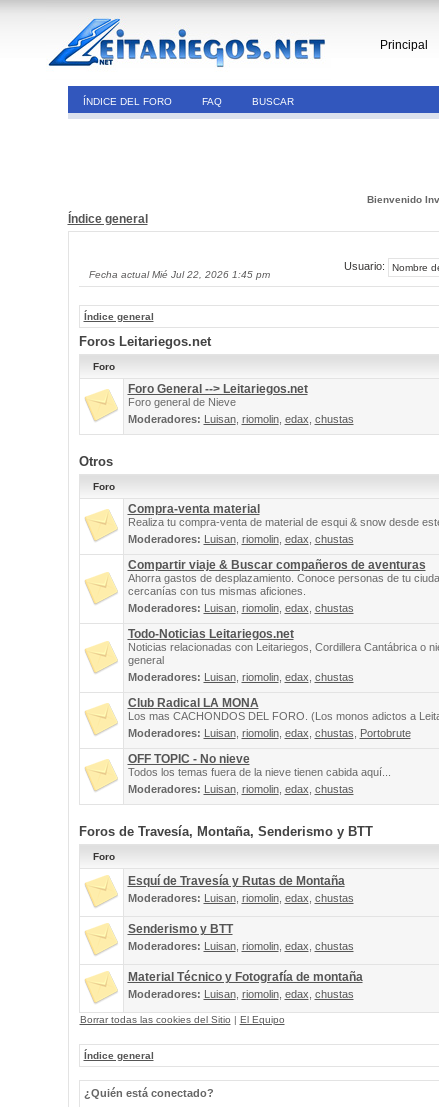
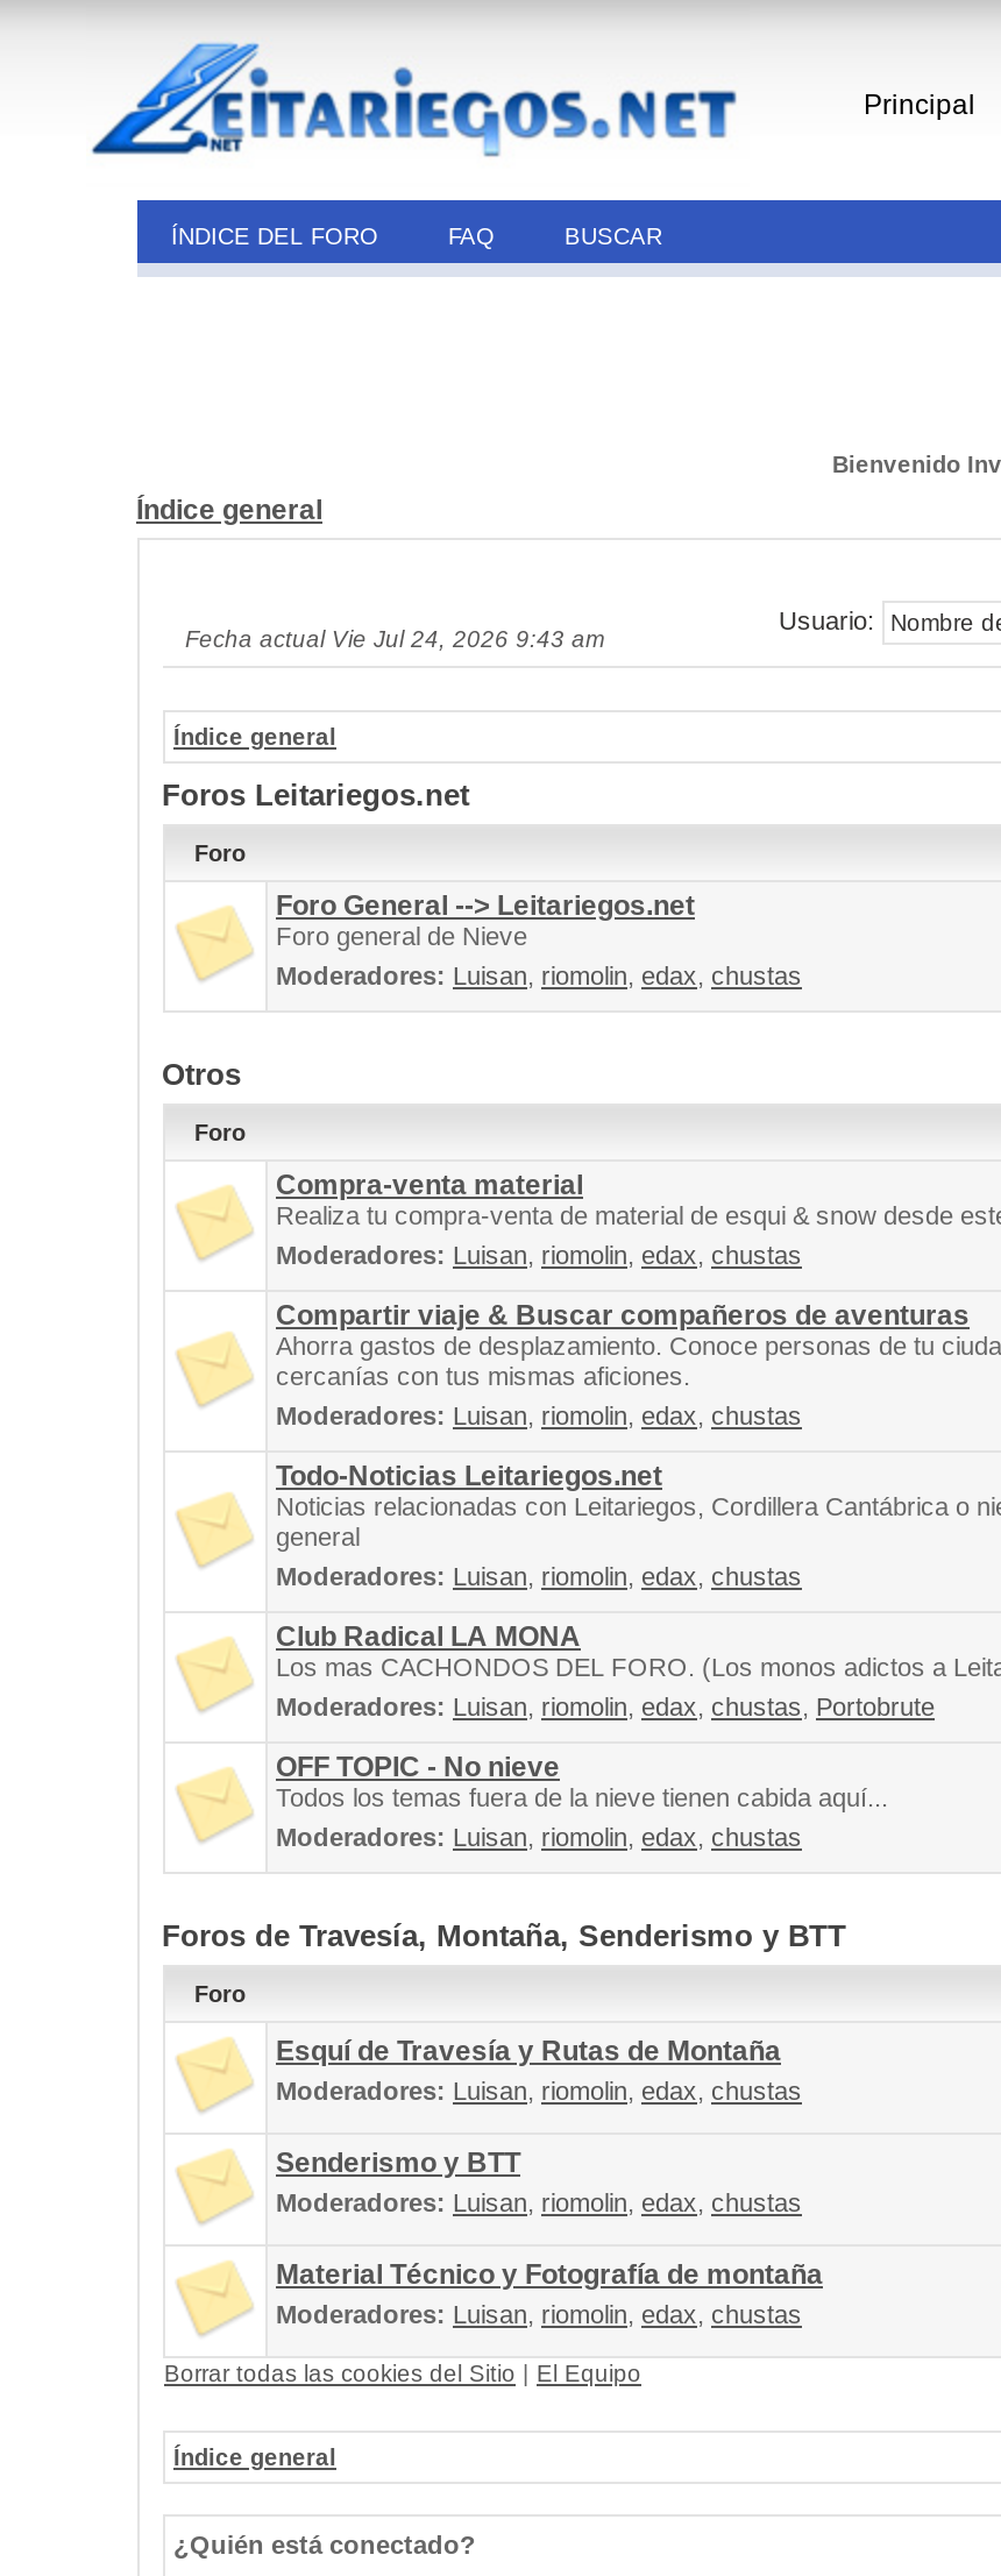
[88,269,269,280] Fecha actual Mié Jul 22, 2026 1:45 pm -> [185,626,604,652] Fecha actual Vie Jul 24, 2026 9:43 am

